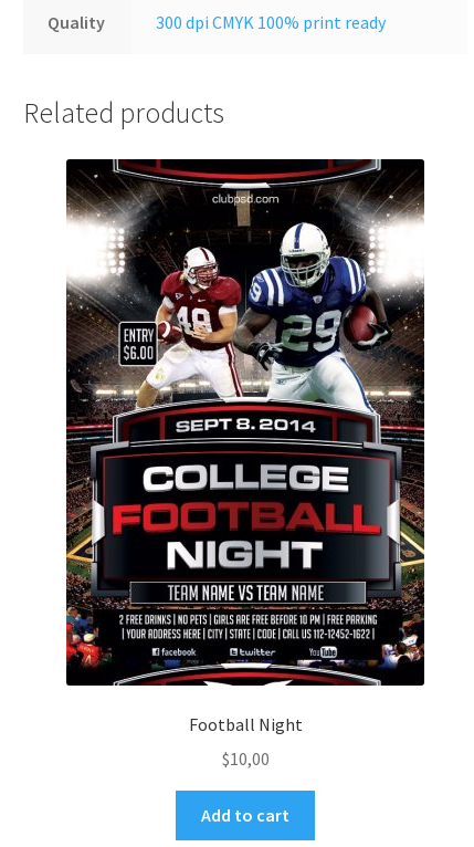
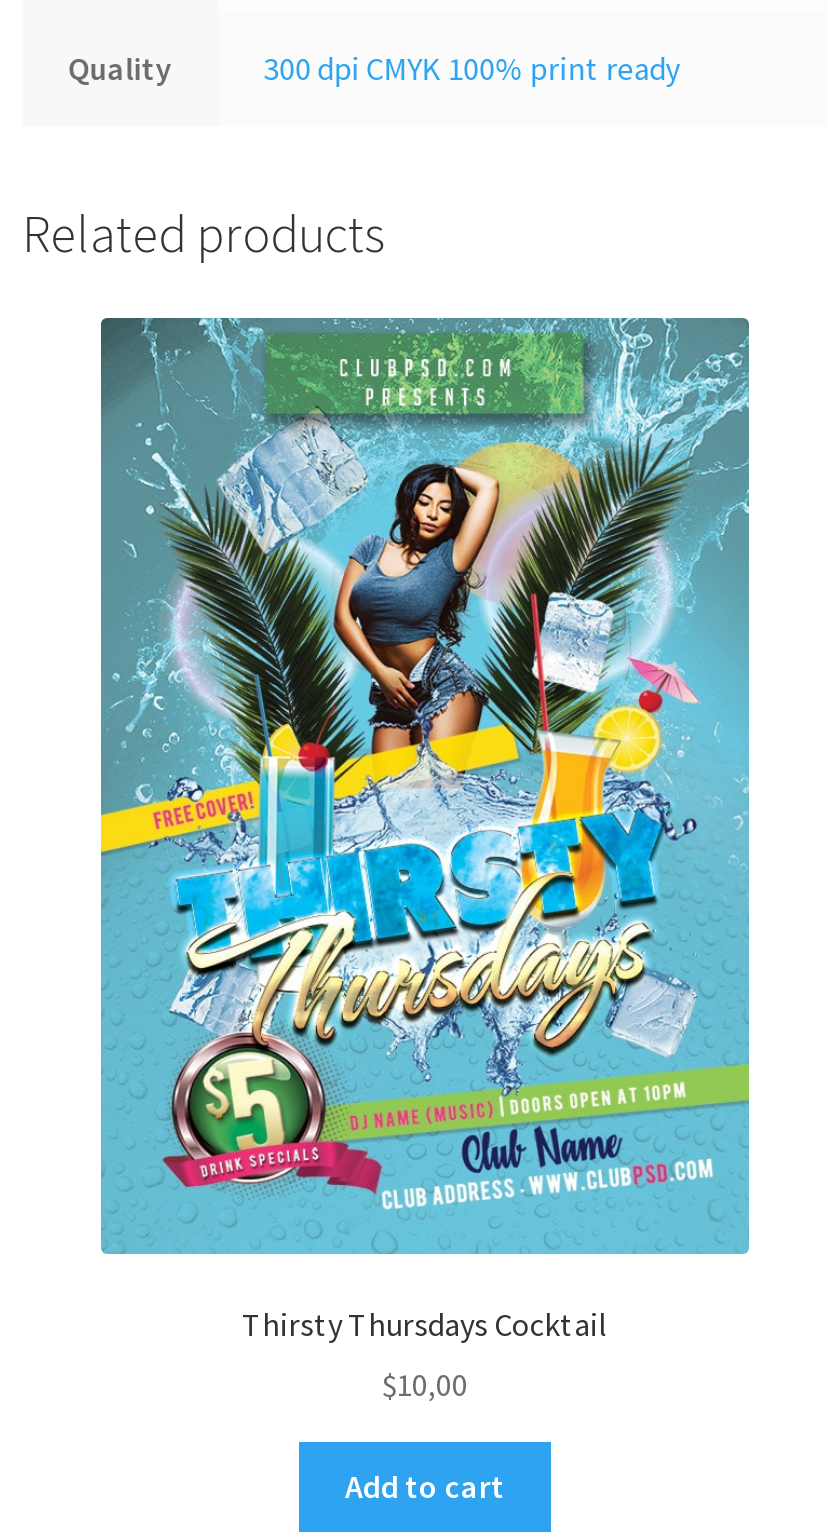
[65,158,425,735] [image] | Football Night -> [99,317,751,1344] [image] | Thirsty Thursdays Cocktail

